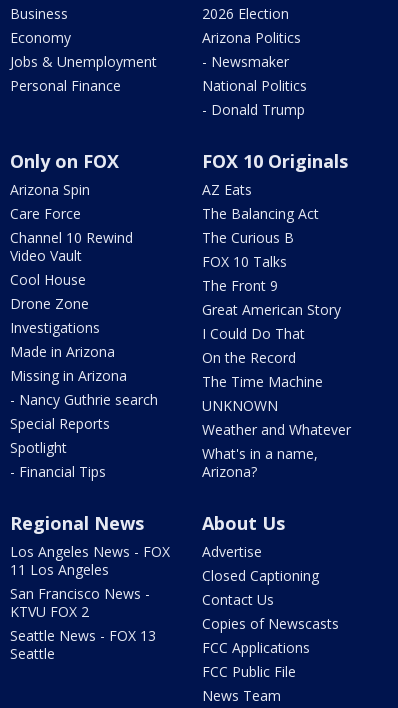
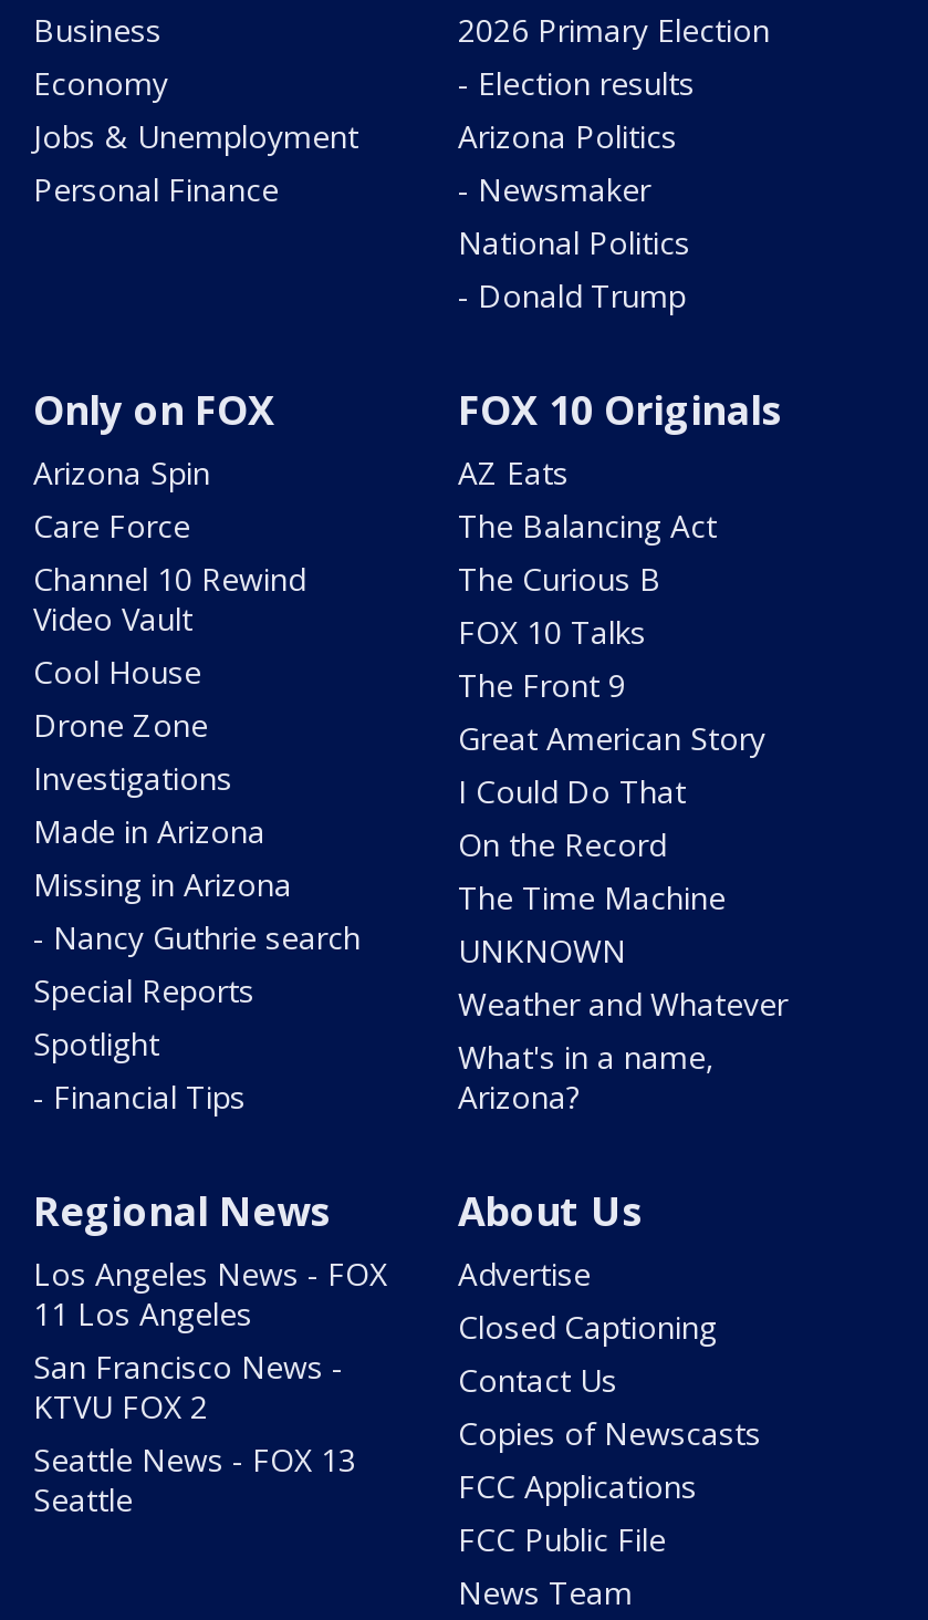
[202,4,289,23] 2026 Election -> [458,9,770,104] 2026 Primary Election | - Election results

